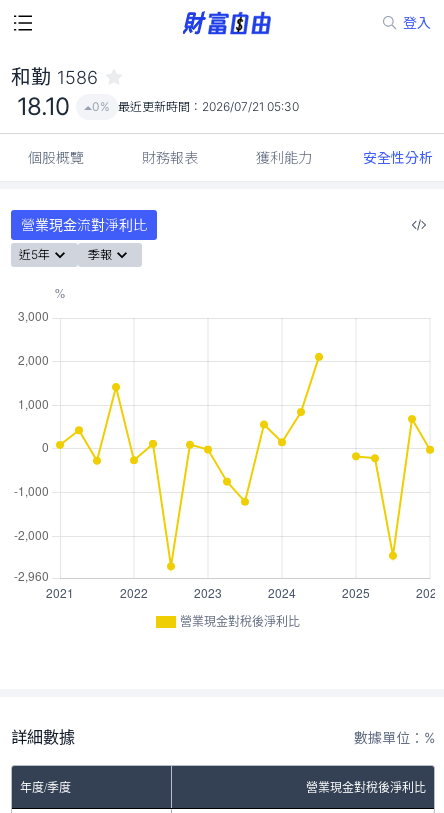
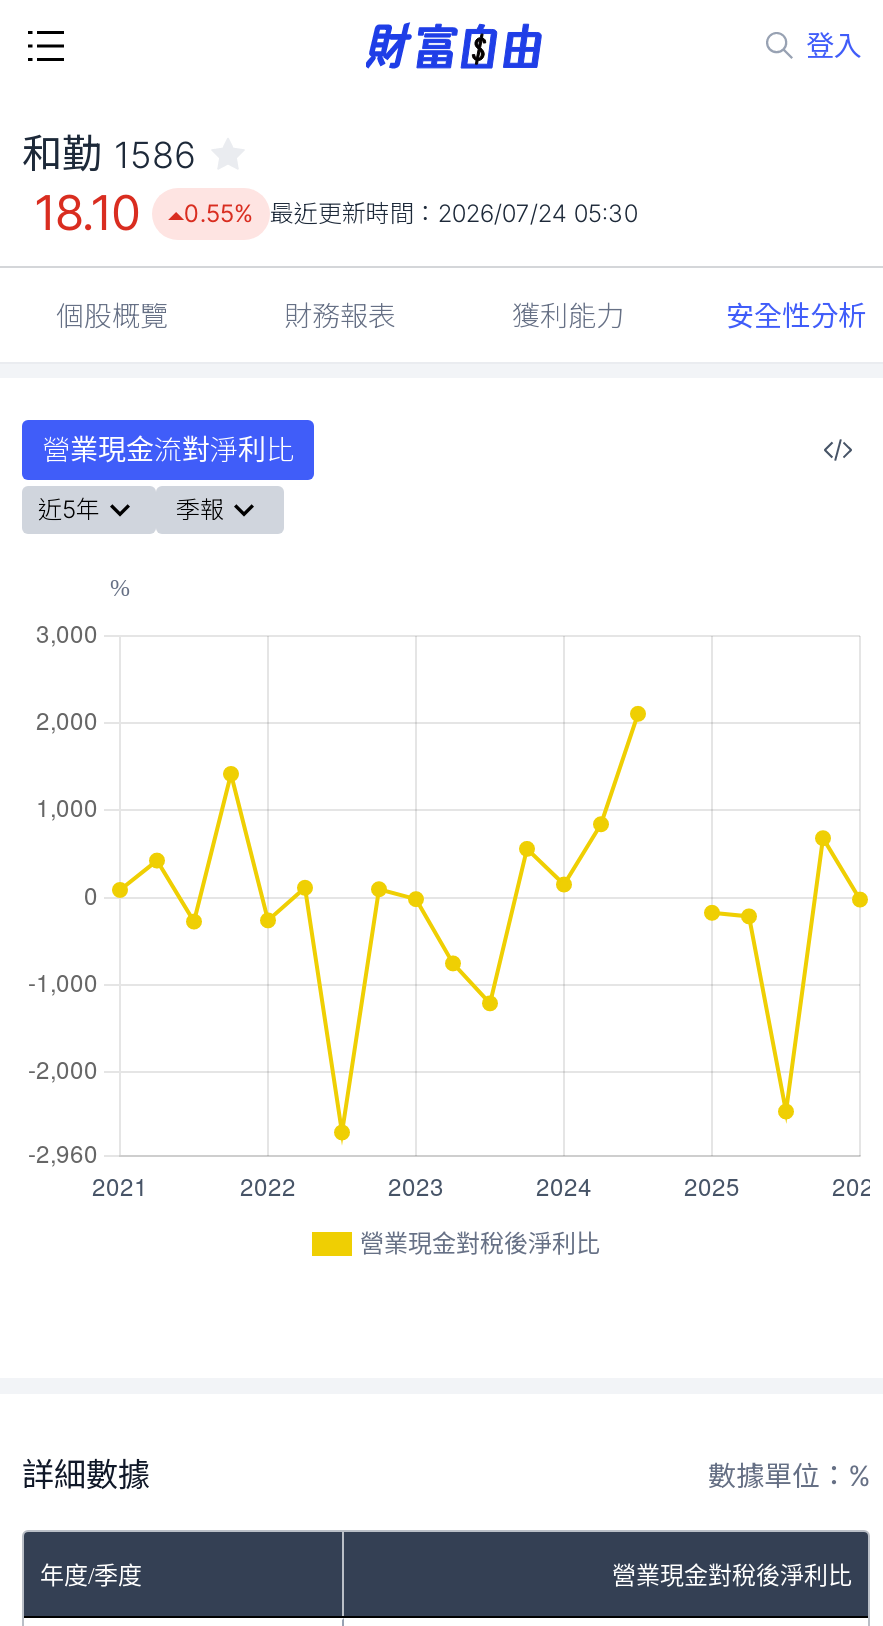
[92,99,299,114] 0% 最近更新時間：2026/07/21 05:30 -> [184,198,638,228] 0.55% 最近更新時間：2026/07/24 05:30

